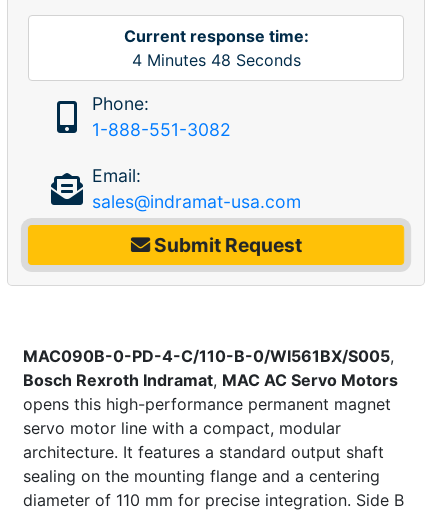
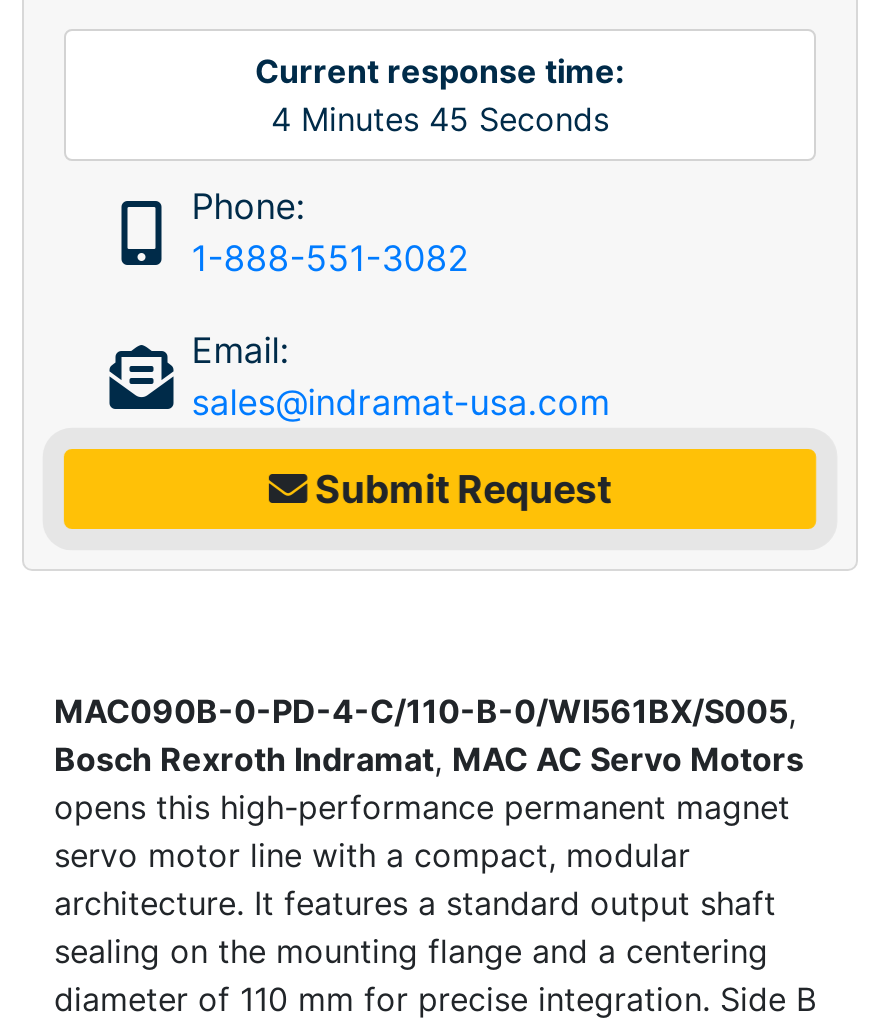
[131,50,300,70] 4 Minutes 48 Seconds -> [271,99,609,139] 4 Minutes 45 Seconds

